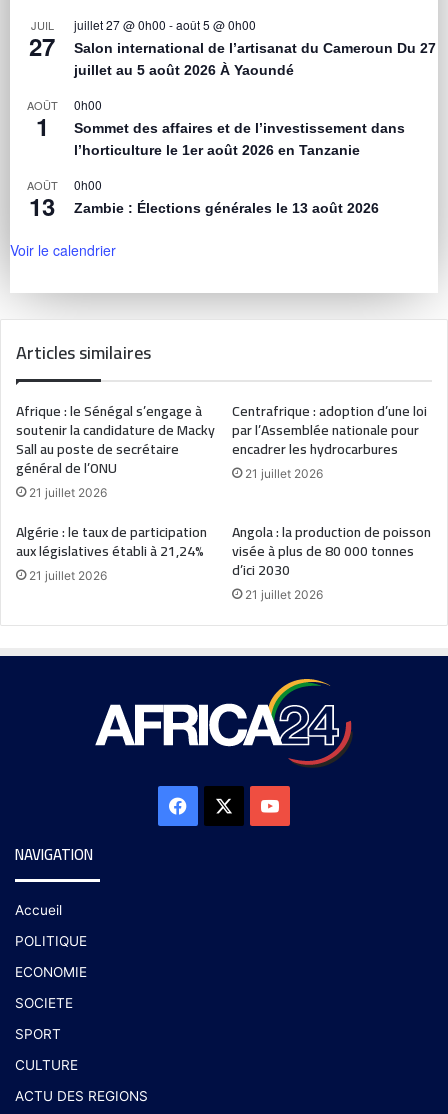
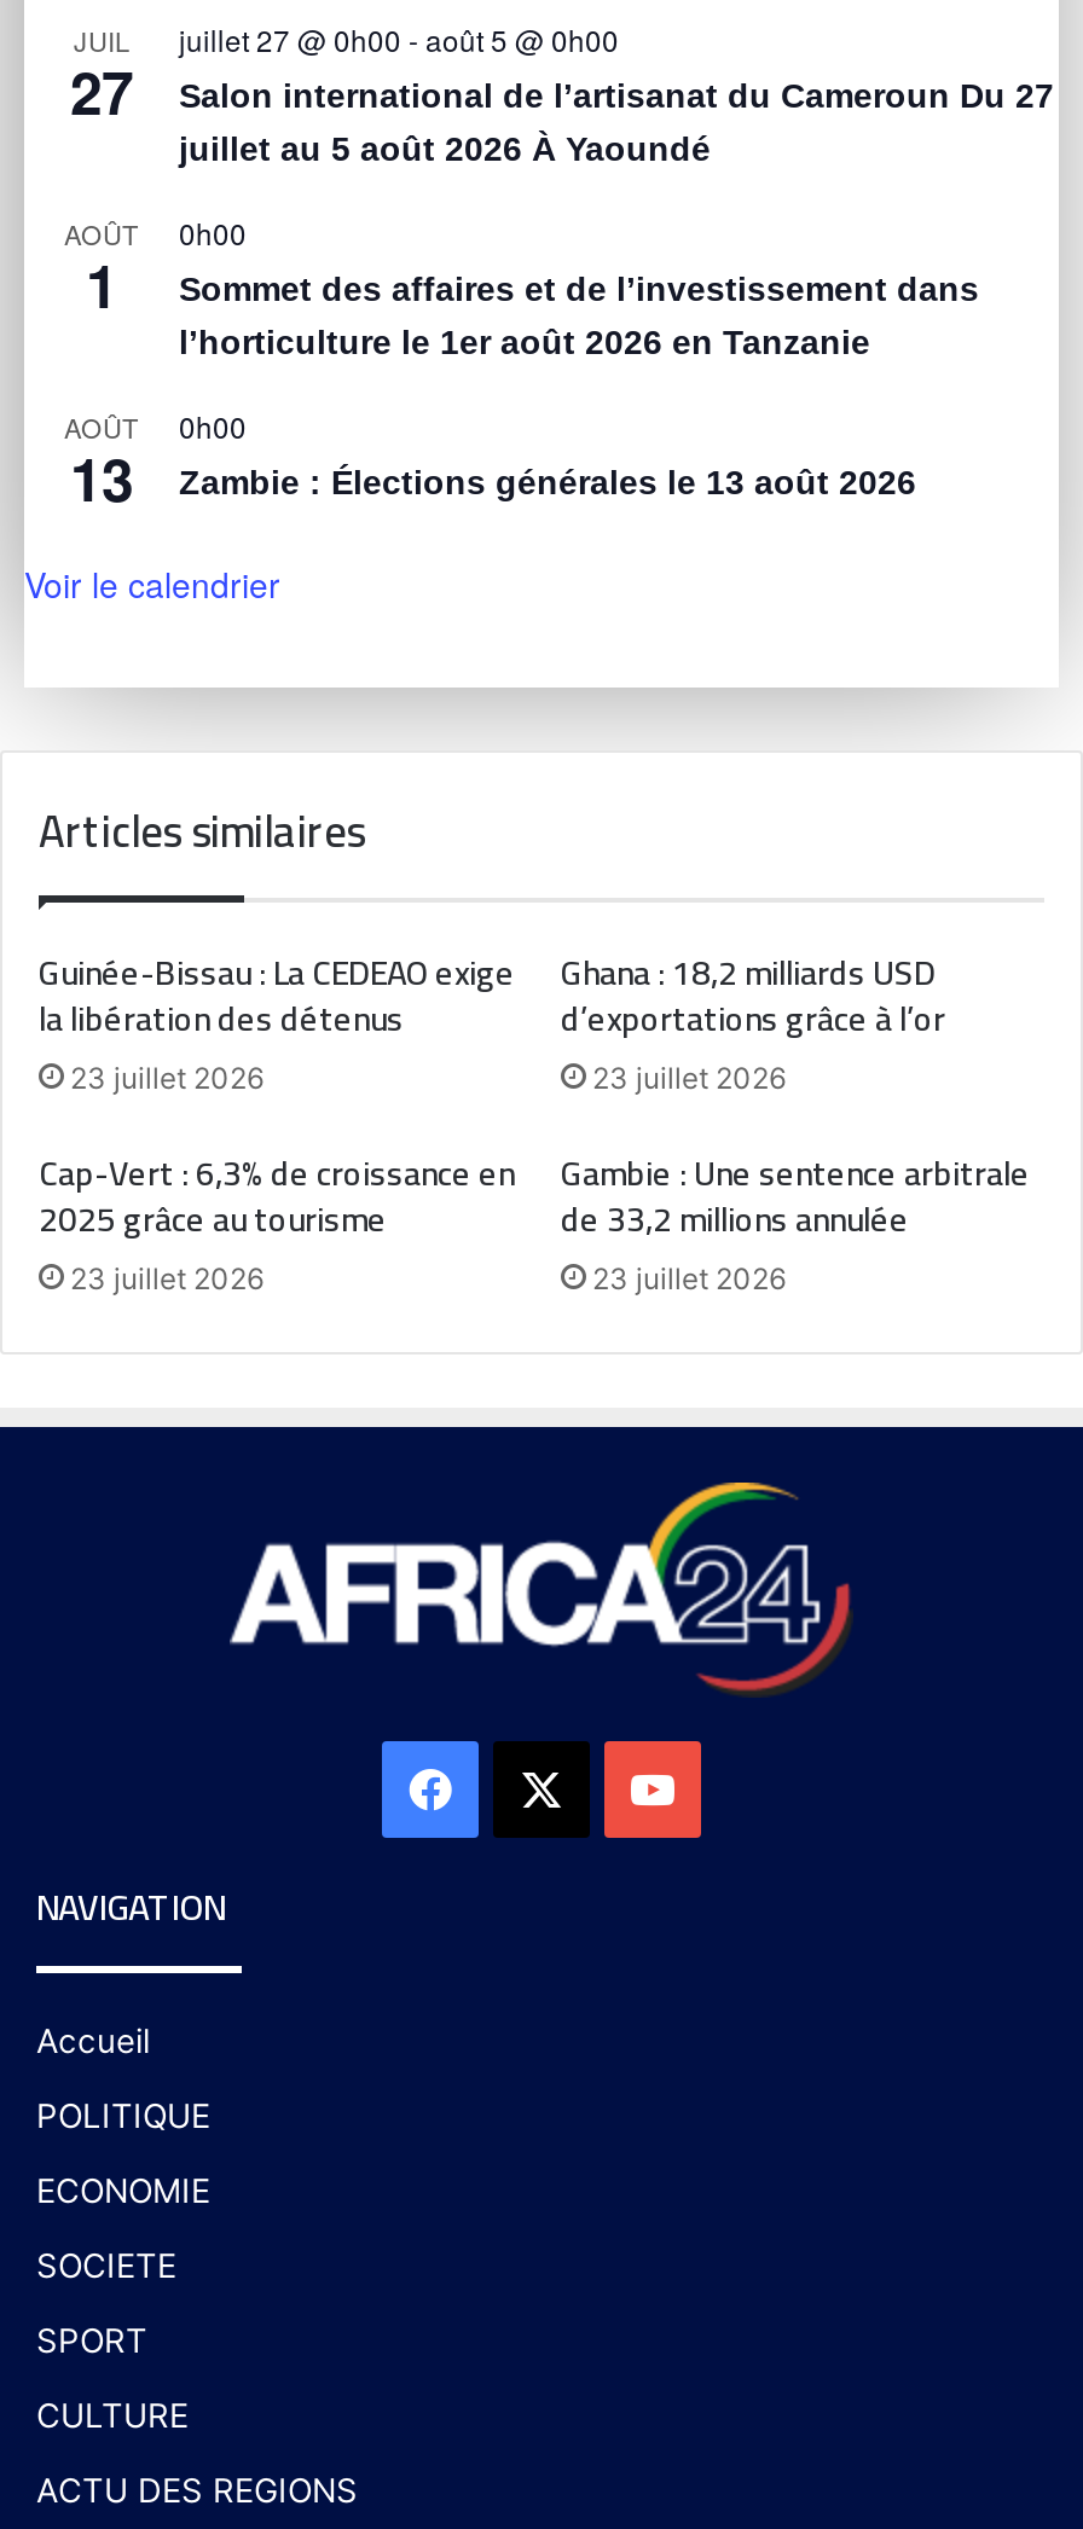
[16,398,215,500] Afrique : le Sénégal s’engage à | soutenir la candidature de Macky | Sall au poste de secrétaire | général de l’ONU | 21 juillet 2026 -> [39,942,515,1096] Guinée-Bissau : La CEDEAO exige | la libération des détenus | 23 juillet 2026
[232,398,427,481] Centrafrique : adoption d’une loi | par l’Assemblée nationale pour | encadrer les hydrocarbures | 21 juillet 2026 -> [561,942,945,1096] Ghana : 18,2 milliards USD | d’exportations grâce à l’or | 23 juillet 2026
[16,519,207,583] Algérie : le taux de participation | aux législatives établi à 21,24% | 21 juillet 2026 -> [39,1142,515,1297] Cap-Vert : 6,3% de croissance en | 2025 grâce au tourisme | 23 juillet 2026
[232,519,431,602] Angola : la production de poisson | visée à plus de 80 000 tonnes | d’ici 2030 | 21 juillet 2026 -> [561,1142,1030,1297] Gambie : Une sentence arbitrale | de 33,2 millions annulée | 23 juillet 2026

